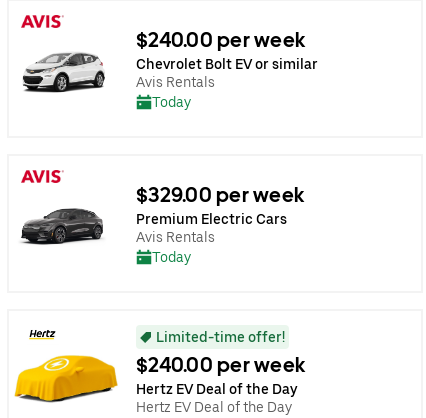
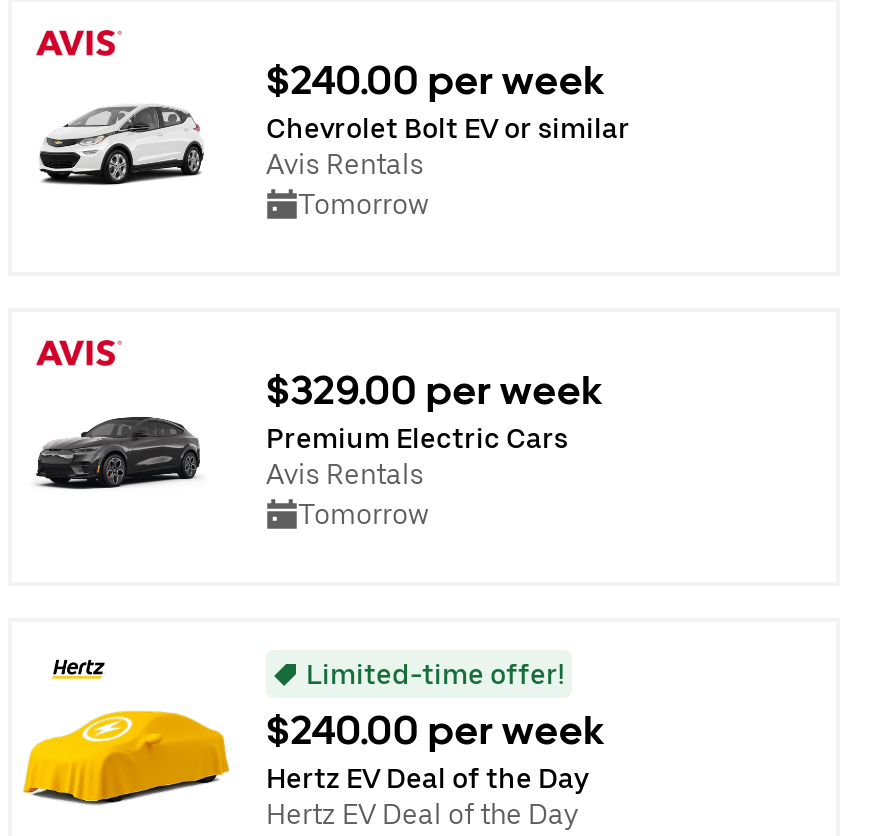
[152,93,191,109] Today -> [298,187,428,219] Tomorrow
[152,248,191,264] Today -> [298,497,428,529] Tomorrow

